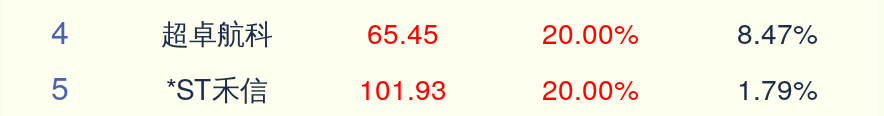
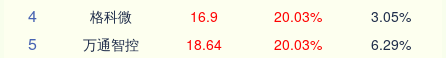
[161,12,817,52] 超卓航科 | 65.45 | 20.00% | 8.47% -> [90,6,411,26] 格科微 | 16.9 | 20.03% | 3.05%
[166,68,817,108] *ST禾信 | 101.93 | 20.00% | 1.79% -> [83,34,411,54] 万通智控 | 18.64 | 20.03% | 6.29%

